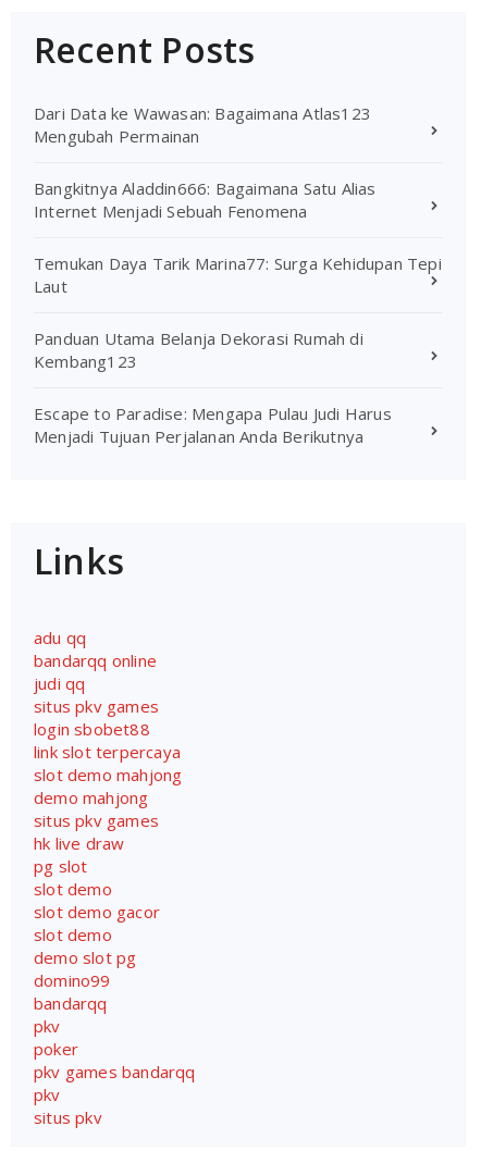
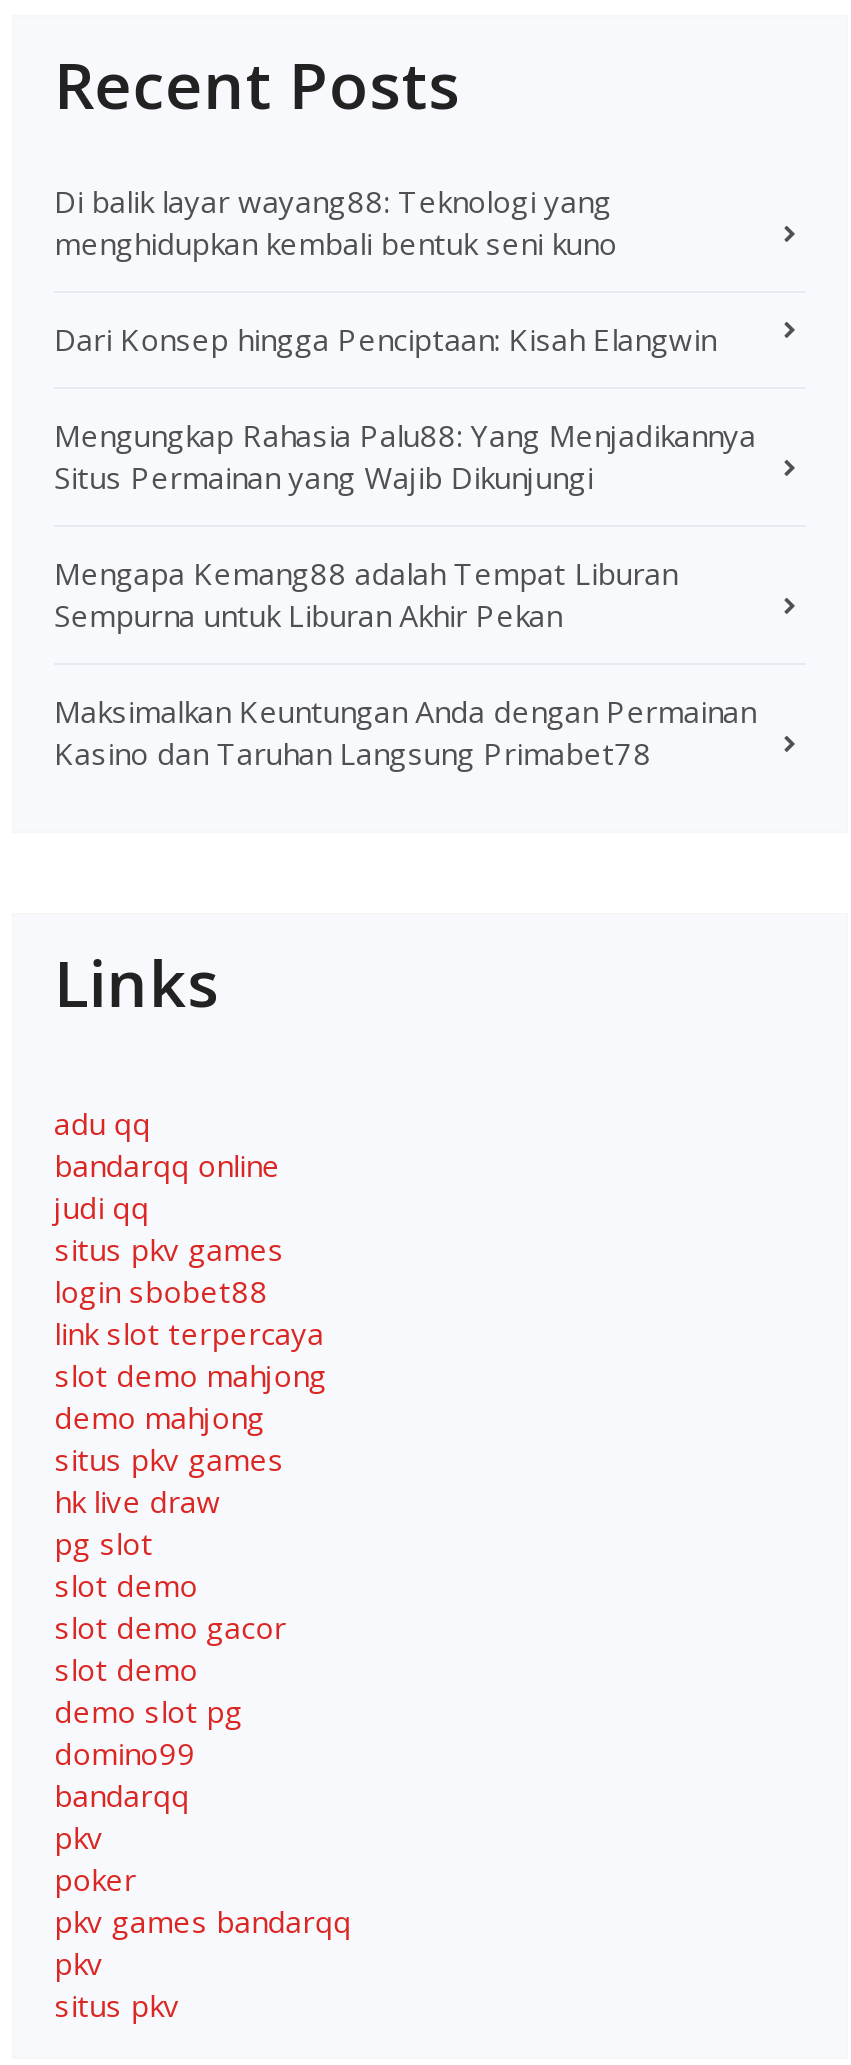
[34,102,371,146] Dari Data ke Wawasan: Bagaimana Atlas123 | Mengubah Permainan -> [54,180,617,262] Di balik layar wayang88: Teknologi yang | menghidupkan kembali bentuk seni kuno
[34,177,381,221] Bangkitnya Aladdin666: Bagaimana Satu Alias | Internet Menjadi Sebuah Fenomena -> [54,318,716,358] Dari Konsep hingga Penciptaan: Kisah Elangwin
[34,252,442,297] Temukan Daya Tarik Marina77: Surga Kehidupan Tepi | Laut -> [54,414,756,496] Mengungkap Rahasia Palu88: Yang Menjadikannya | Situs Permainan yang Wajib Dikunjungi
[34,327,363,372] Panduan Utama Belanja Dekorasi Rumah di | Kembang123 -> [54,552,677,634] Mengapa Kemang88 adalah Tempat Liburan | Sempurna untuk Liburan Akhir Pekan
[34,402,392,447] Escape to Paradise: Mengapa Pulau Judi Harus | Menjadi Tujuan Perjalanan Anda Berikutnya -> [54,690,756,772] Maksimalkan Keuntungan Anda dengan Permainan | Kasino dan Taruhan Langsung Primabet78

